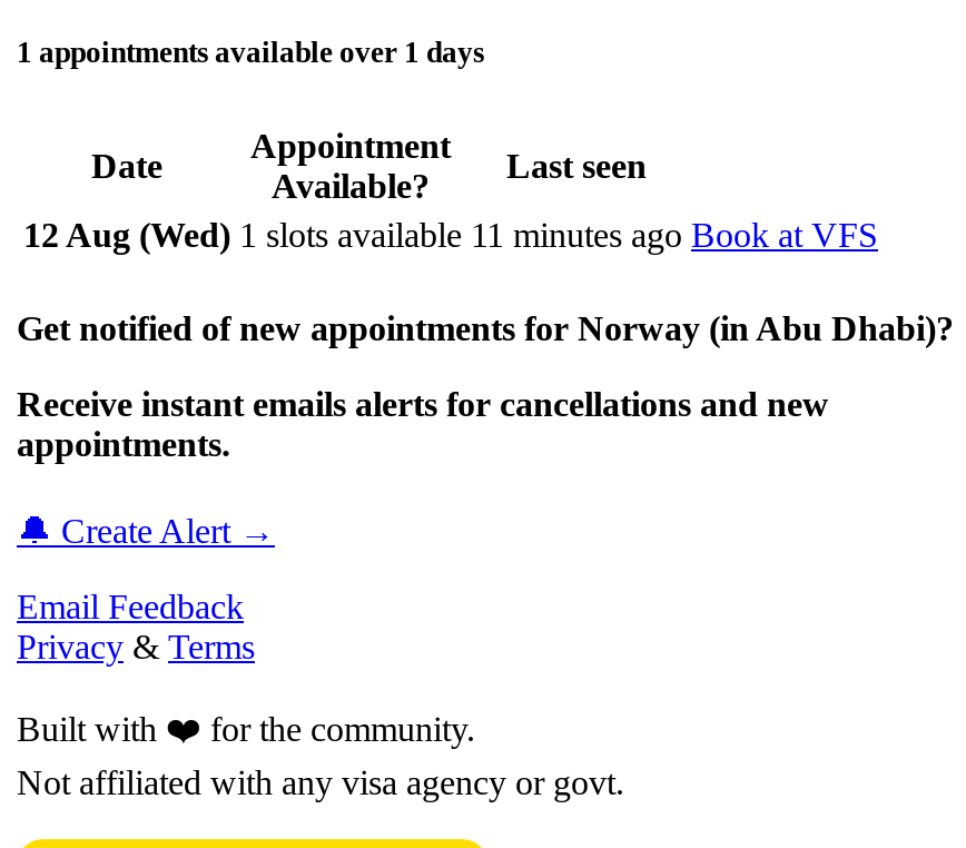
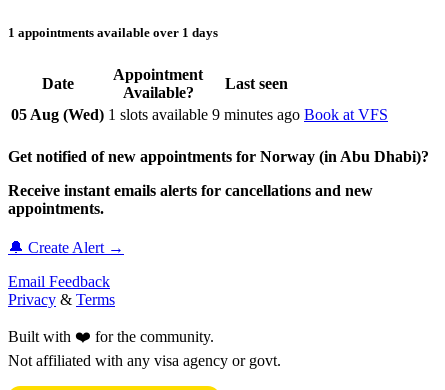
[23,216,878,254] 12 Aug (Wed) 1 slots available 11 minutes ago Book at VFS -> [11,106,388,123] 05 Aug (Wed) 1 slots available 9 minutes ago Book at VFS

